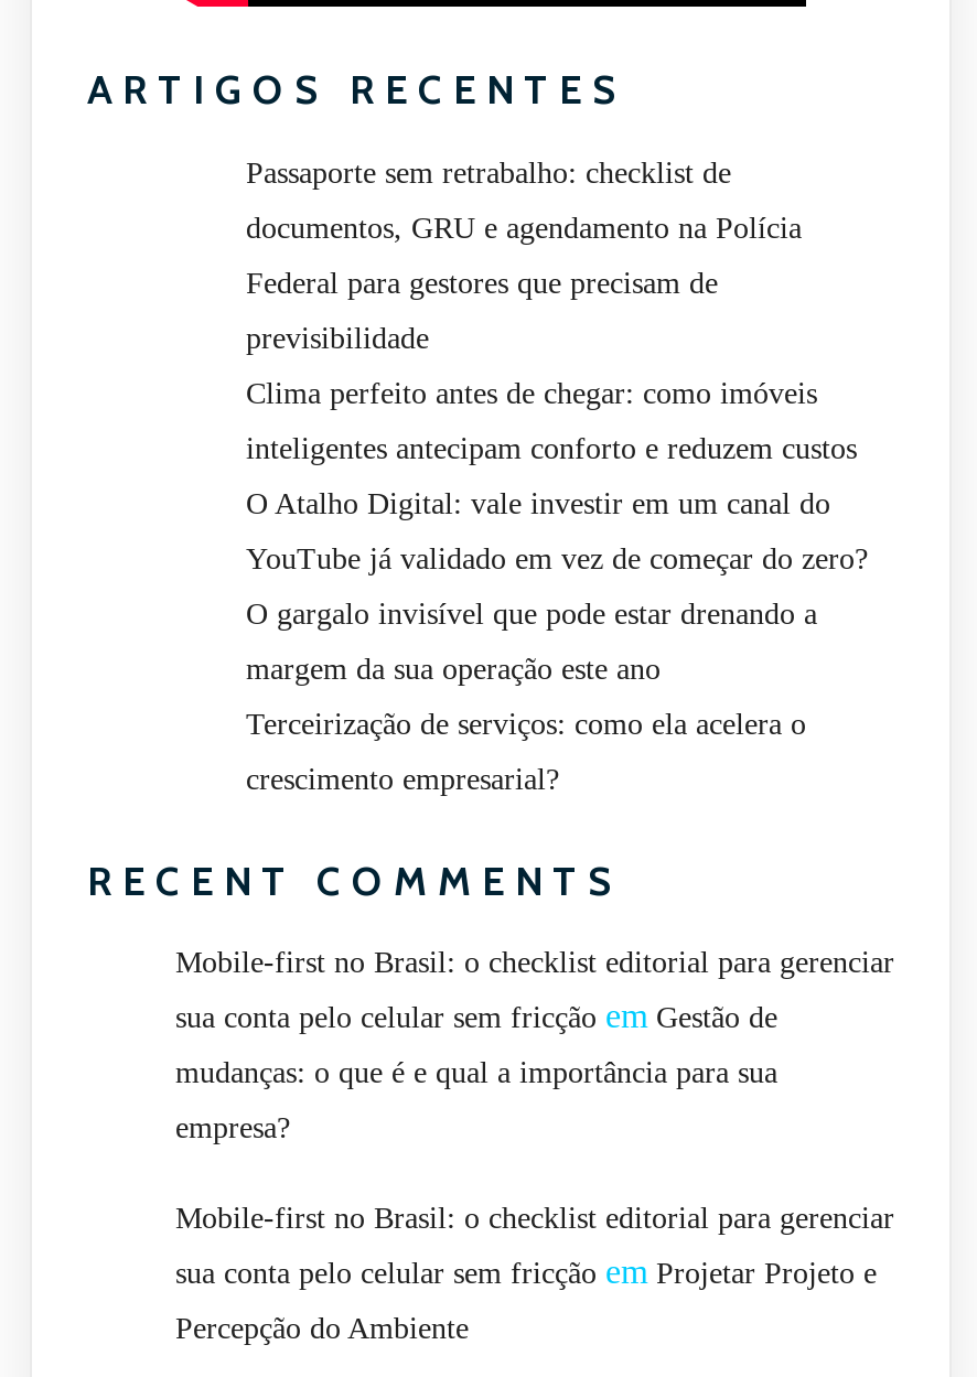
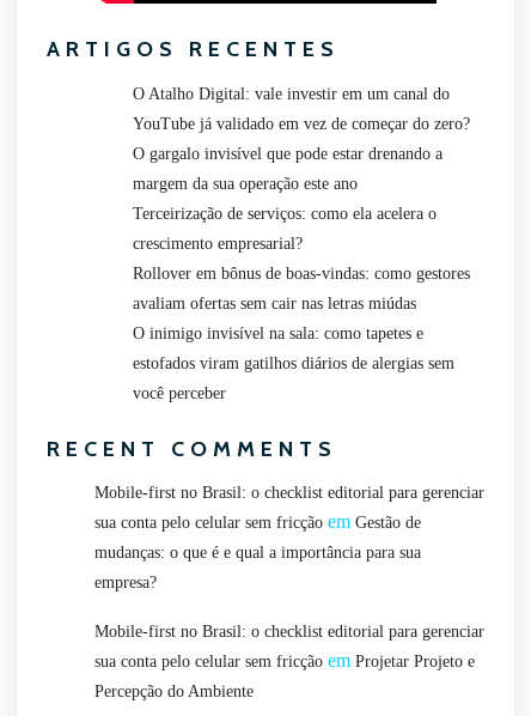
[246,155,857,464] Passaporte sem retrabalho: checklist de | documentos, GRU e agendamento na Polícia | Federal para gestores que precisam de | previsibilidade | Clima perfeito antes de chegar: como imóveis | inteligentes antecipam conforto e reduzem custos -> none
moved [246,486,868,795] -> [133,84,470,252]: O Atalho Digital: vale investir em um canal do | YouTube já validado em vez de começar do zero? | O gargalo invisível que pode estar drenando a | margem da sua operação este ano | Terceirização de serviços: como ela acelera o | crescimento empresarial?
none -> [133,264,470,402] Rollover em bônus de boas-vindas: como gestores | avaliam ofertas sem cair nas letras miúdas | O inimigo invisível na sala: como tapetes e | estofados viram gatilhos diários de alergias sem | você perceber

